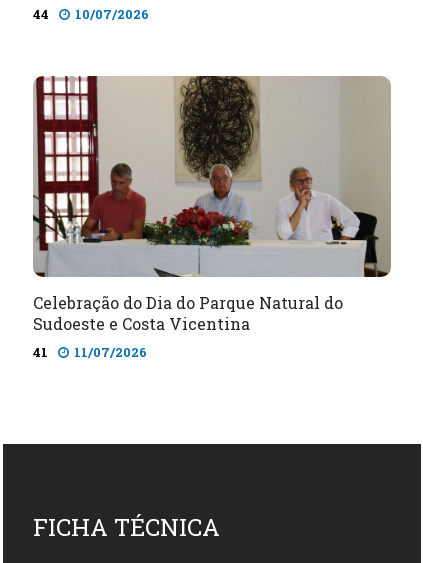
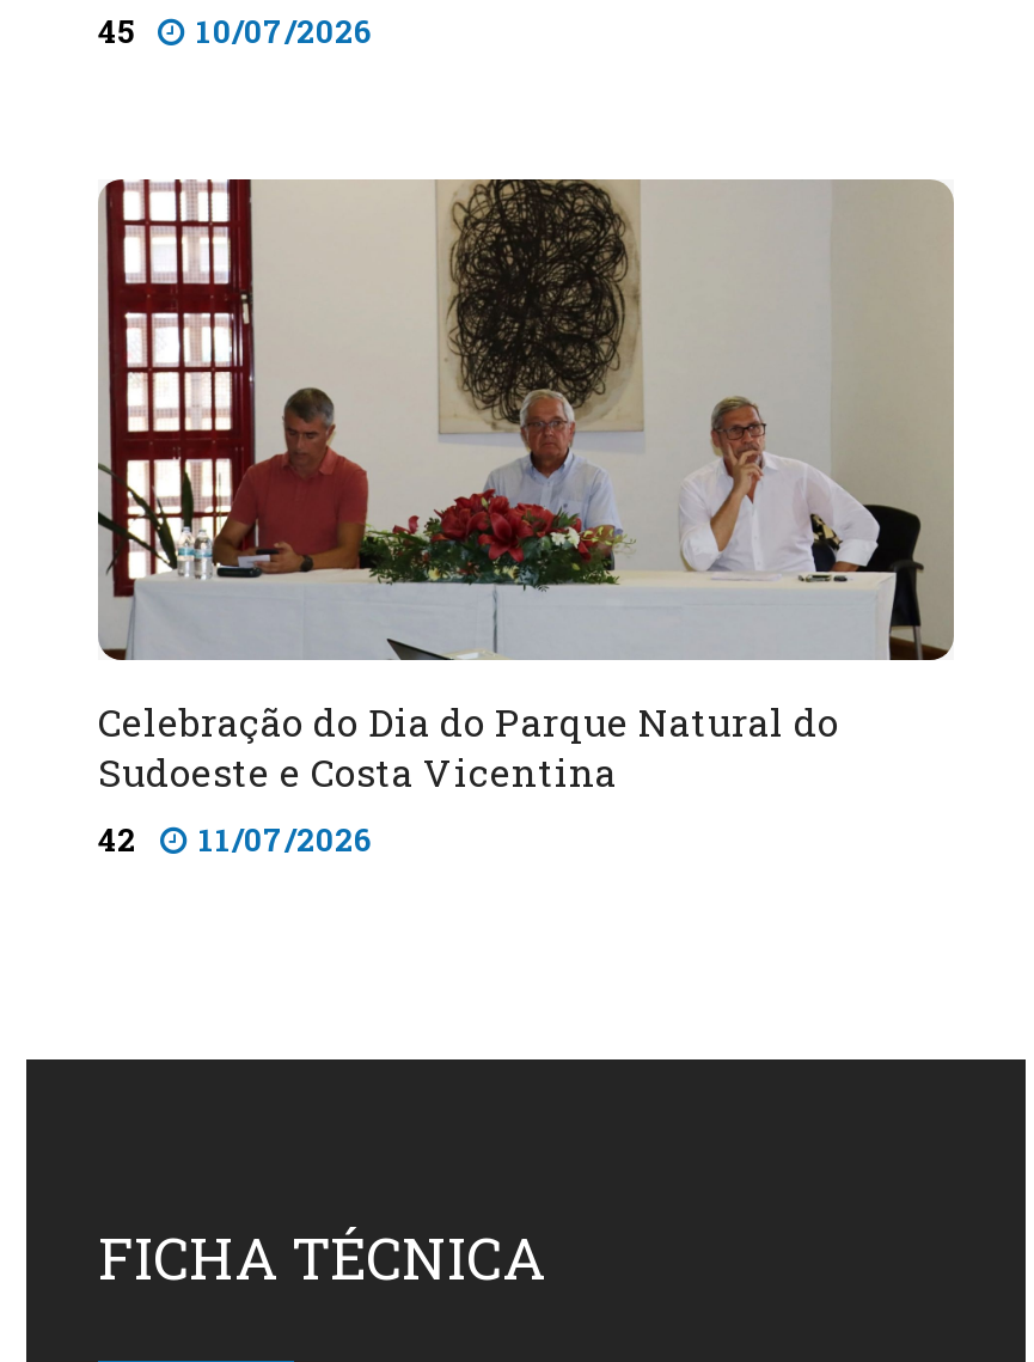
[33,5,149,23] 44 10/07/2026 -> [98,11,373,54] 45 10/07/2026
[33,343,147,361] 41 11/07/2026 -> [98,819,373,862] 42 11/07/2026

